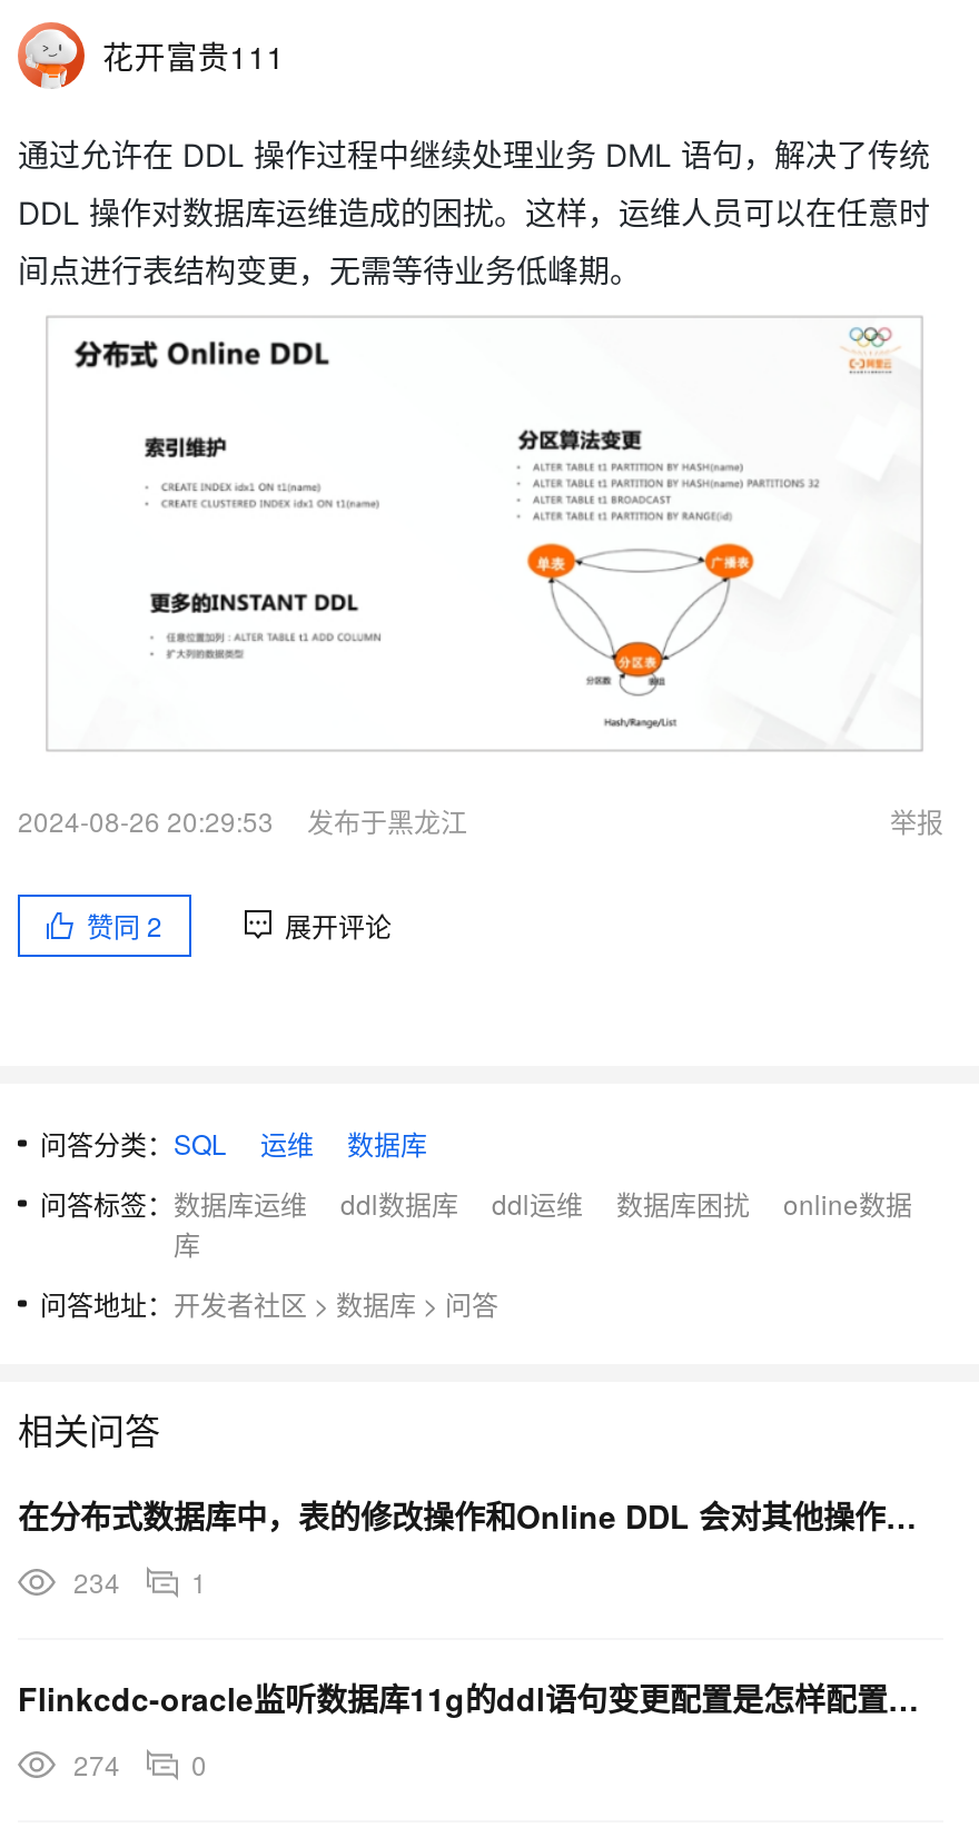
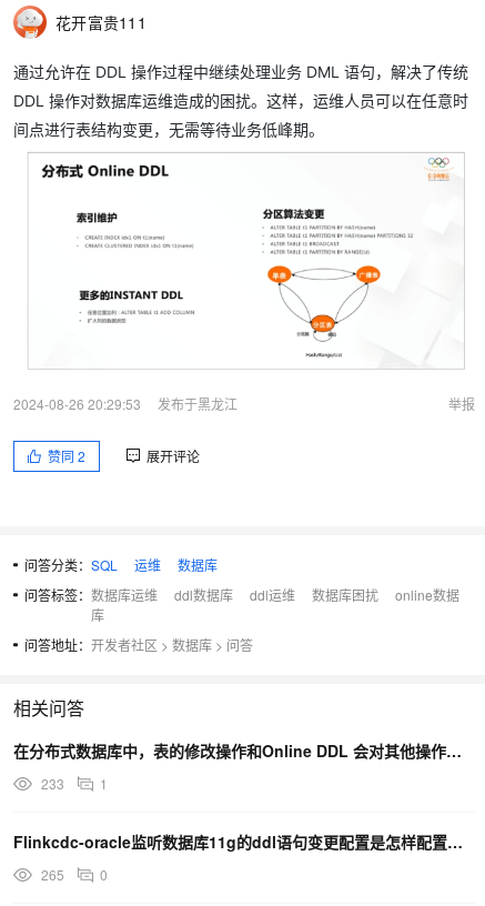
[73,1561,207,1599] 234 1 -> [41,773,108,792] 233 1
[73,1744,207,1782] 274 0 -> [41,864,108,883] 265 0

